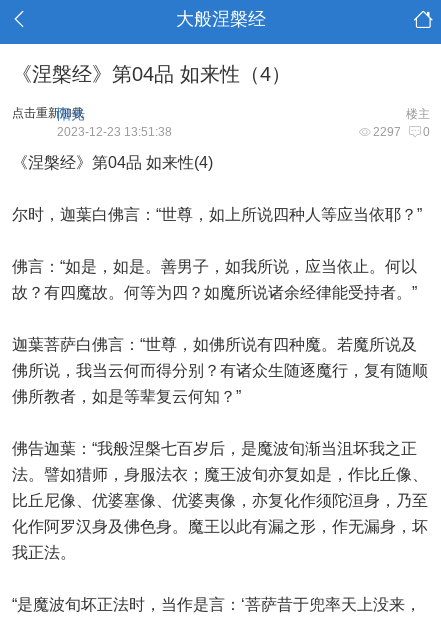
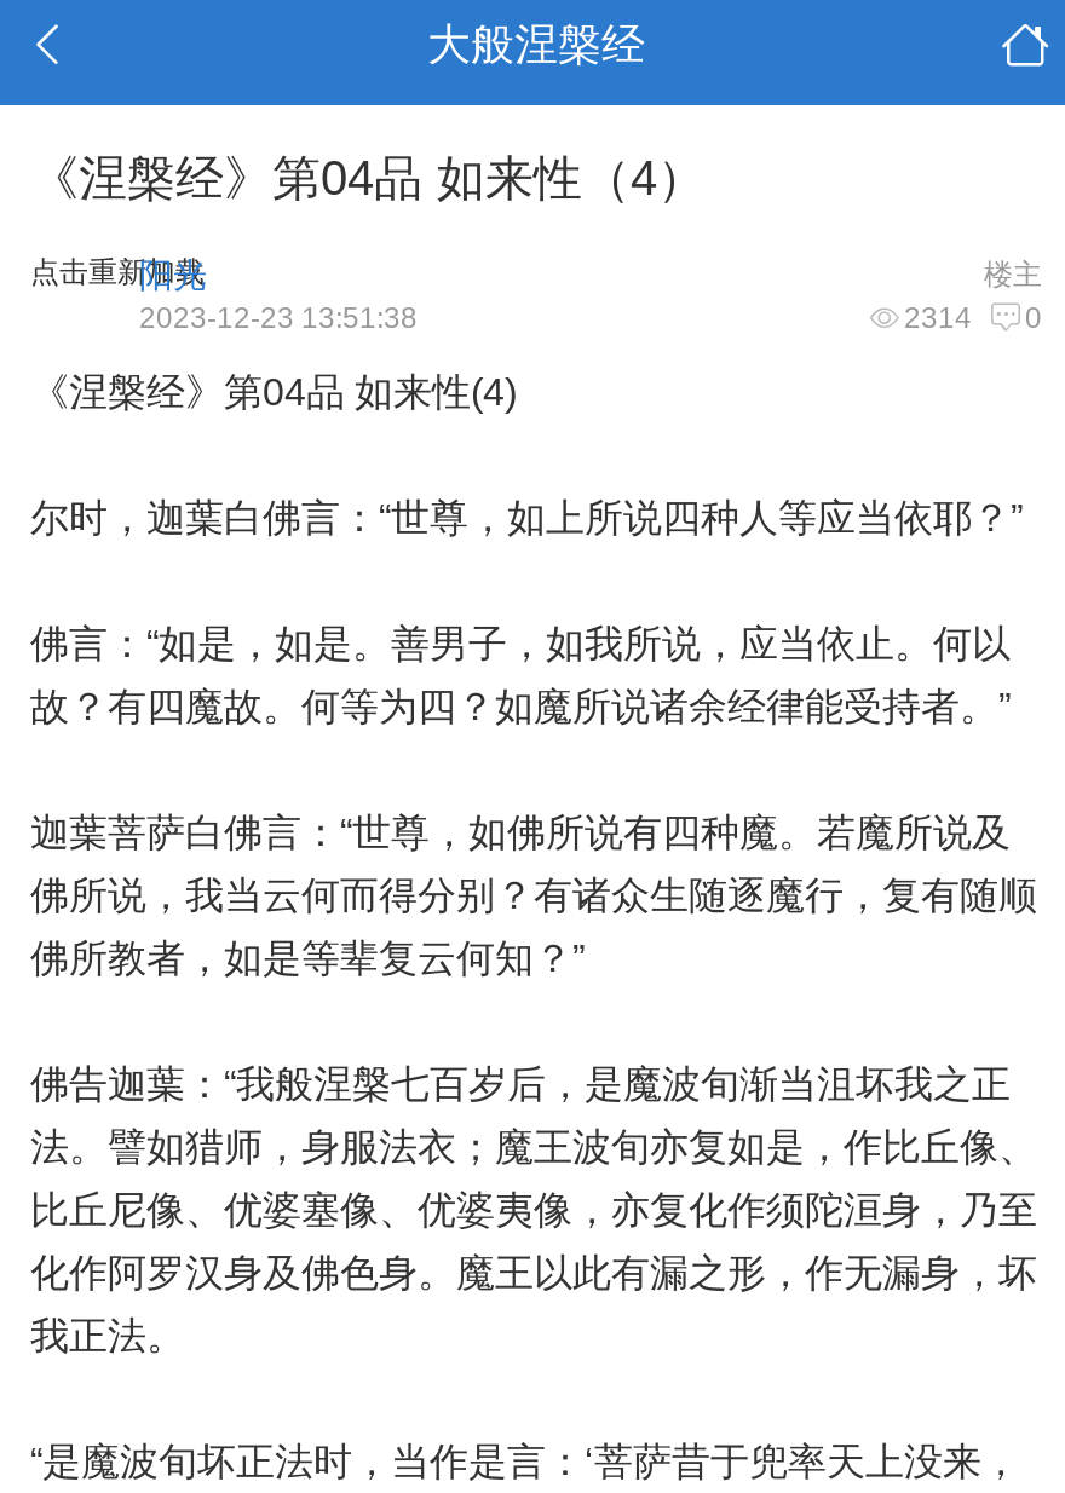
[373,125,430,139] 2297 0 -> [904,301,1042,335] 2314 0

